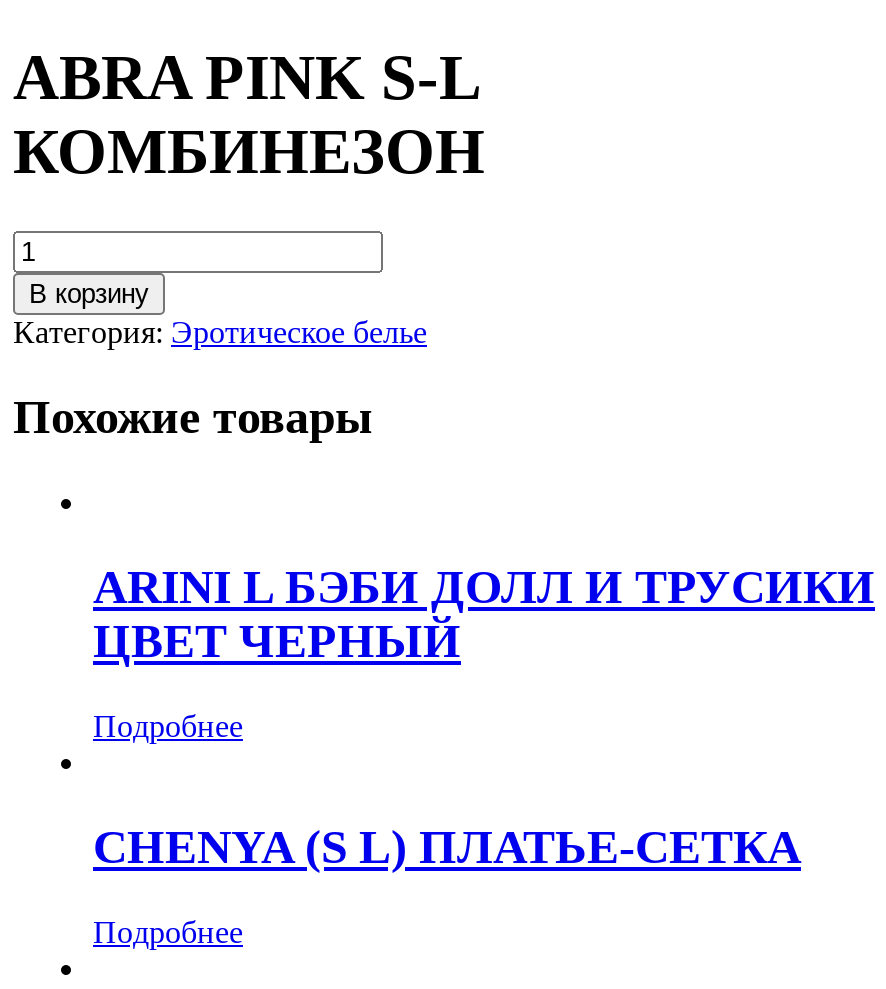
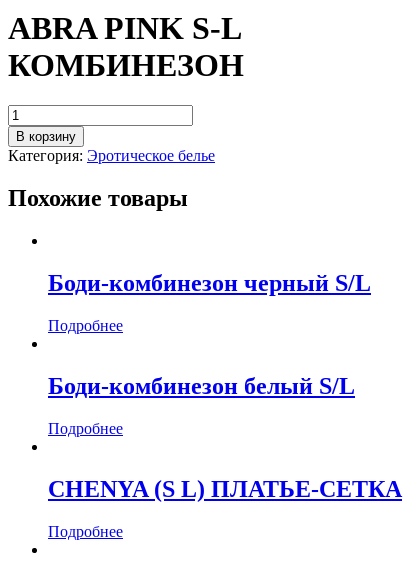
[93,561,875,667] ARINI L БЭБИ ДОЛЛ И ТРУСИКИ | ЦВЕТ ЧЕРНЫЙ -> [48,270,371,399] Боди-комбинезон черный S/L | Подробнее | Боди-комбинезон белый S/L

